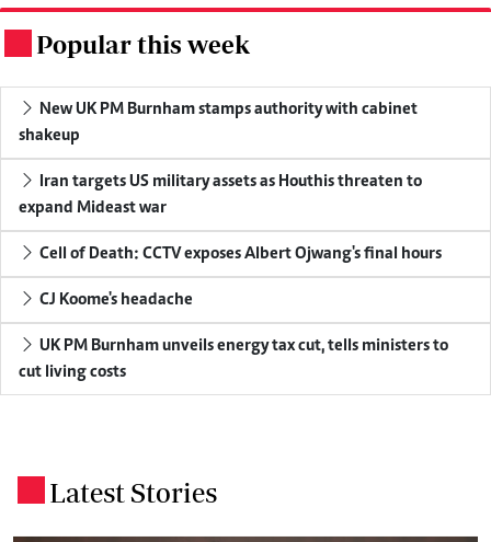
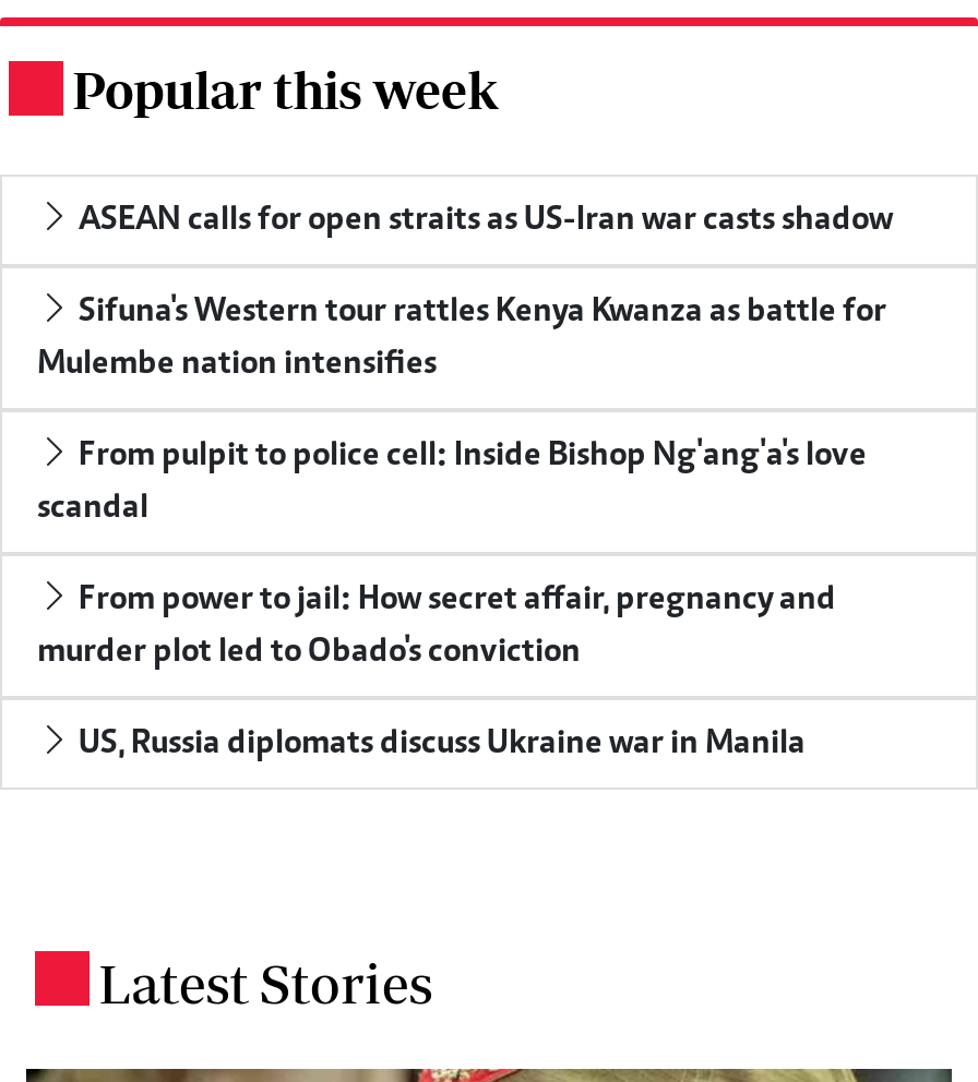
[36,101,418,118] New UK PM Burnham stamps authority with cabinet -> [72,202,893,237] ASEAN calls for open straits as US-Iran war casts shadow
[19,127,80,144] shakeup -> [72,294,886,329] Sifuna's Western tour rattles Kenya Kwanza as battle for
[36,173,422,190] Iran targets US military assets as Houthis threaten to -> [37,346,437,381] Mulembe nation intensifies
[19,199,167,217] expand Mideast war -> [72,438,867,473] From pulpit to police cell: Inside Bishop Ng'ang'a's love
[36,245,442,263] Cell of Death: CCTV exposes Albert Ojwang's final hours -> [37,490,148,525] scandal
[36,291,193,309] CJ Koome's headache -> [72,582,836,617] From power to jail: How secret affair, pregnancy and
[36,337,448,355] UK PM Burnham unveils energy tax cut, tells ministers to -> [37,634,581,669] murder plot led to Obado's conviction
[19,363,126,381] cut living costs -> [72,726,806,761] US, Russia diplomats discuss Ukraine war in Manila

